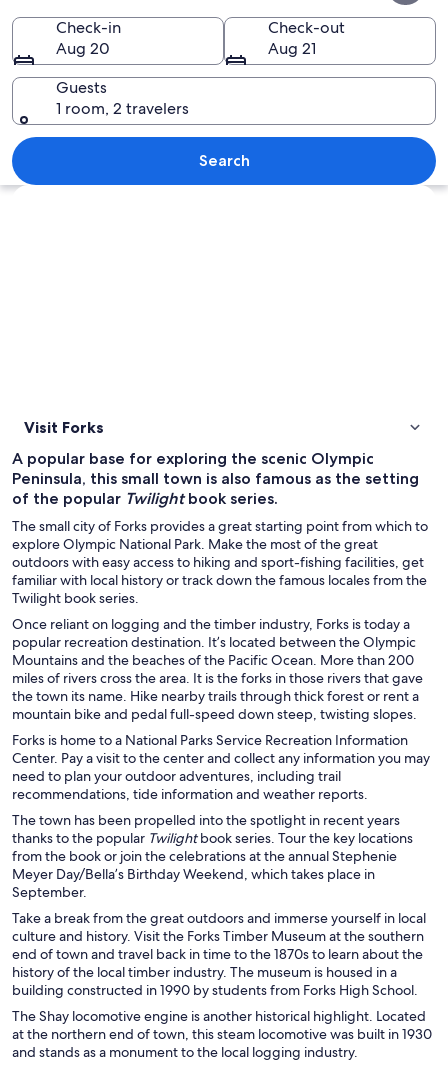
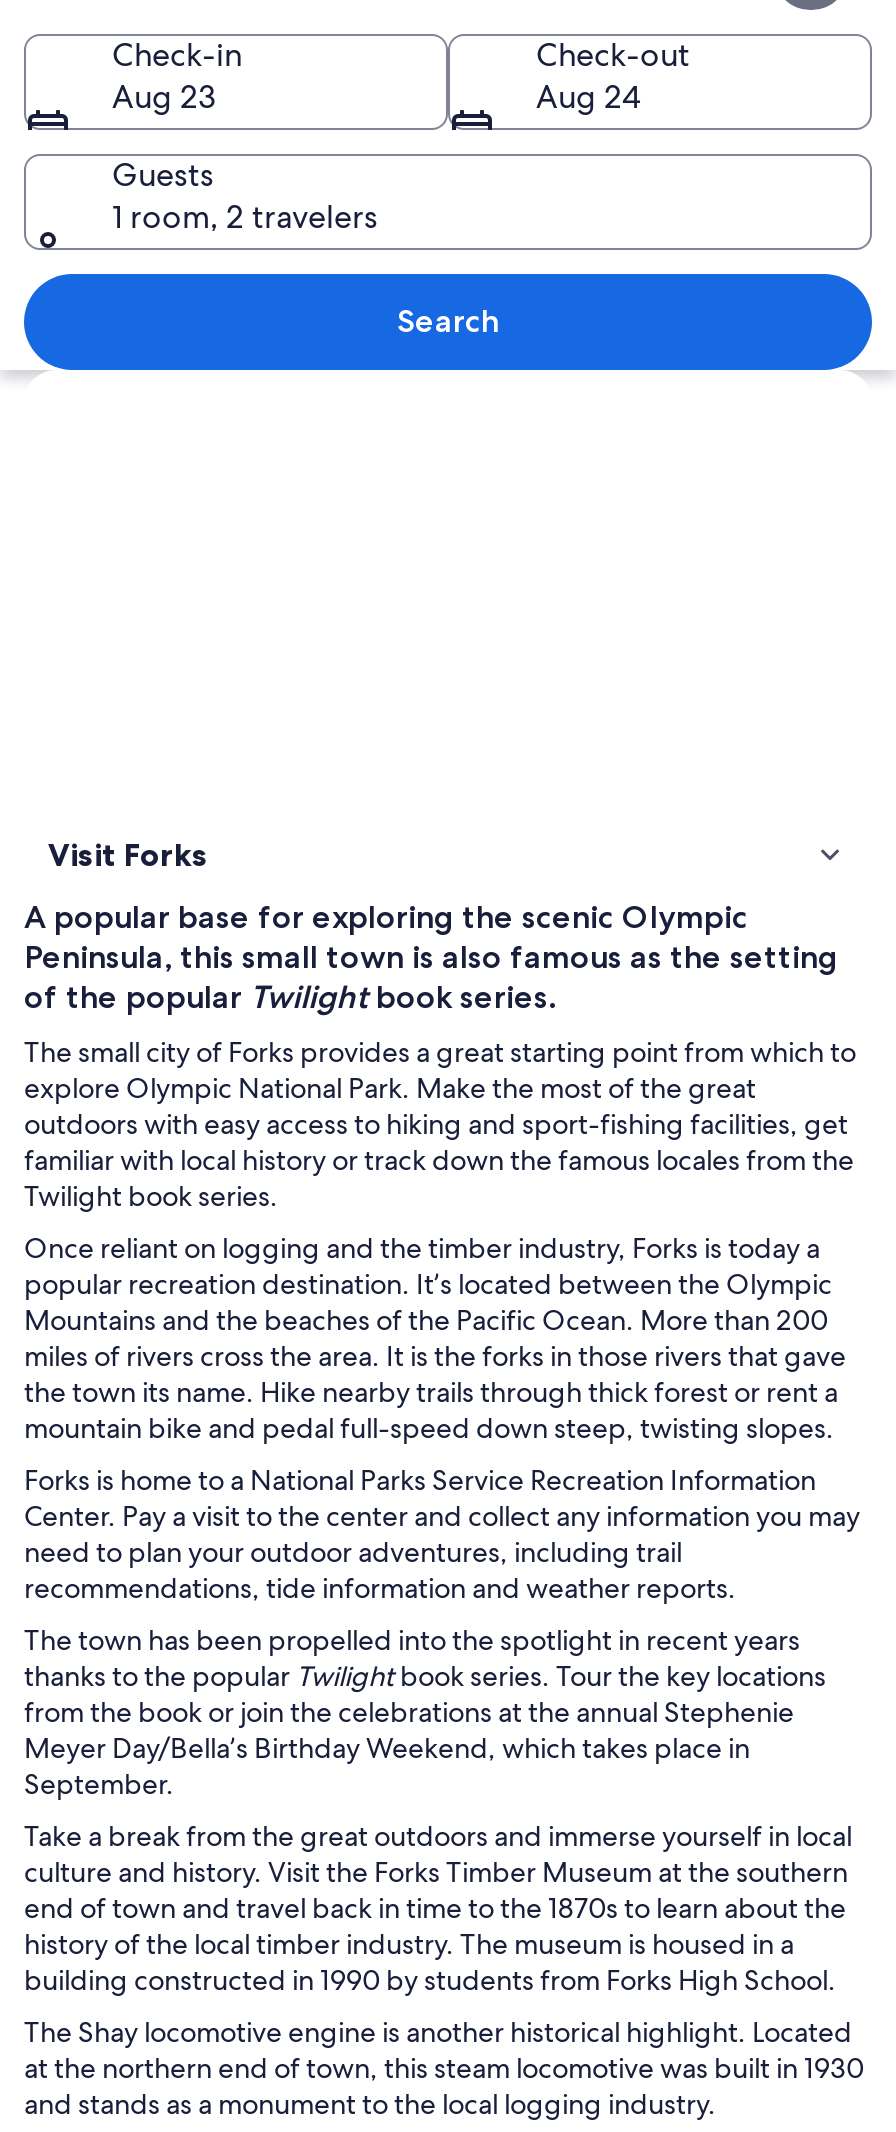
[56,37,110,58] Aug 20 -> [112,75,216,117] Aug 23
[268,37,316,58] Aug 21 -> [536,75,640,117] Aug 24

